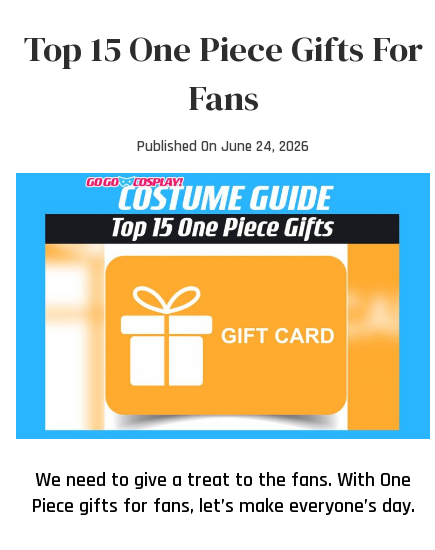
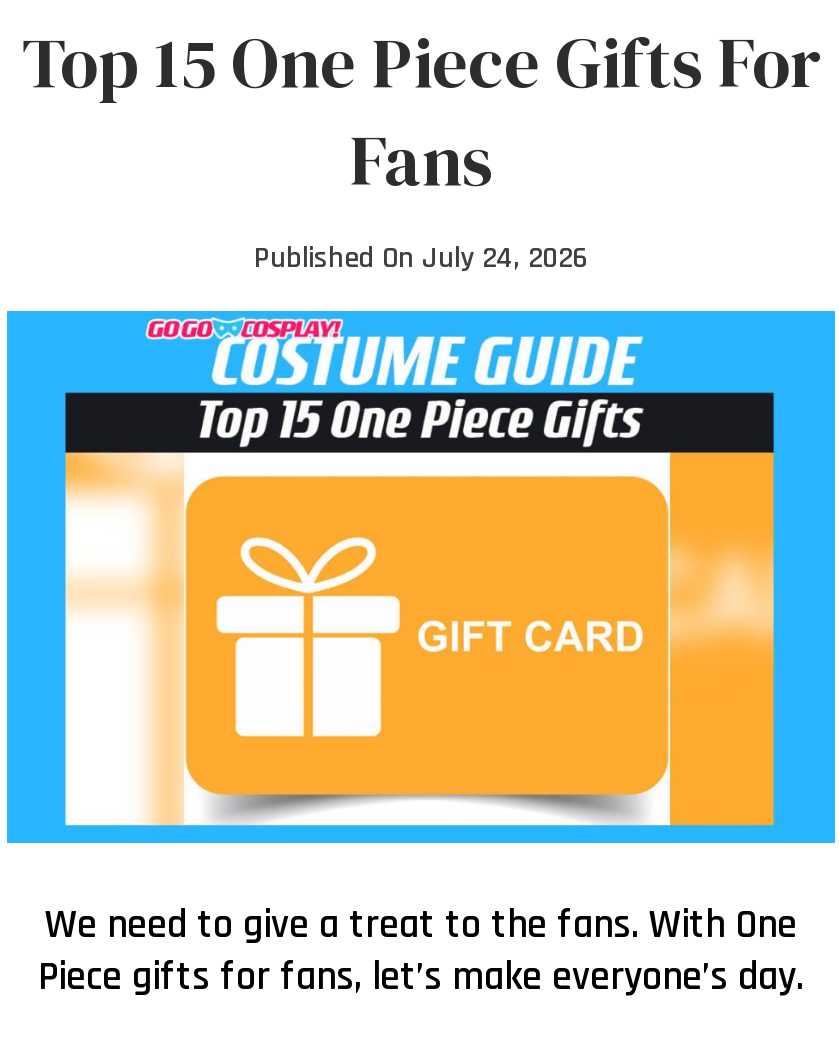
[137,137,309,156] Published On June 24, 2026 -> [254,239,588,277] Published On July 24, 2026

